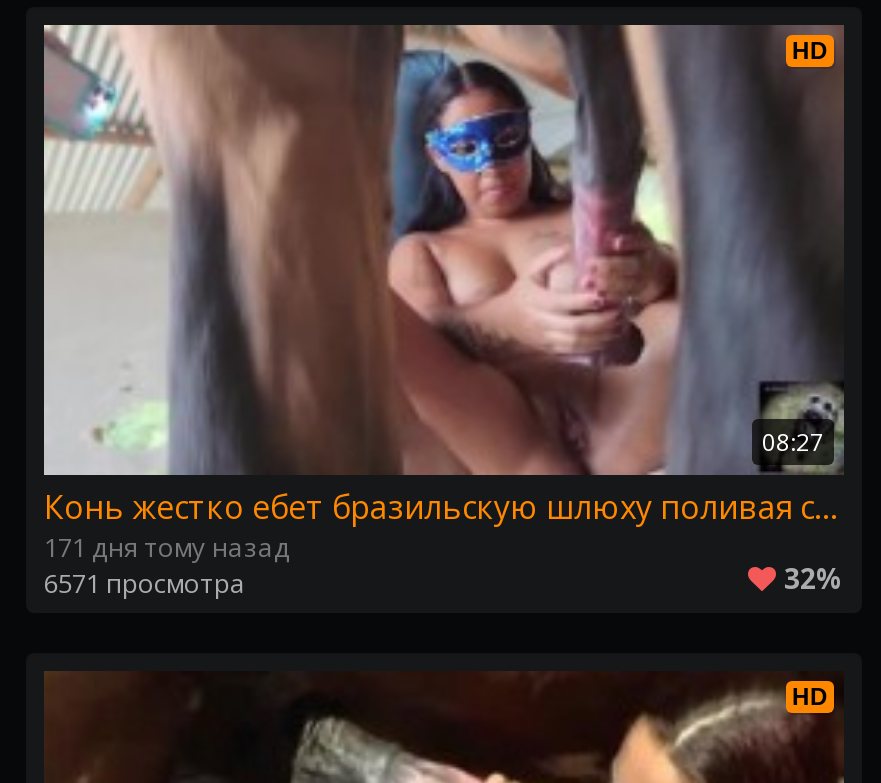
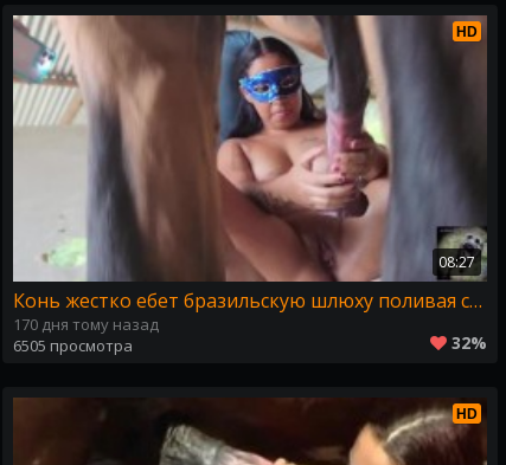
[44,529,290,565] 171 дня тому назад -> [13,314,159,335] 170 дня тому назад
[44,565,246,601] 6571 просмотра -> [13,335,133,356] 6505 просмотра

